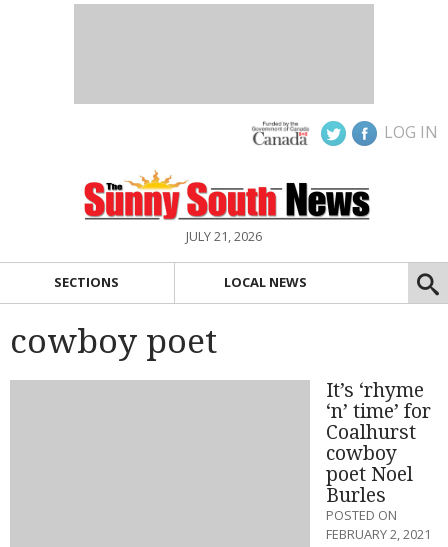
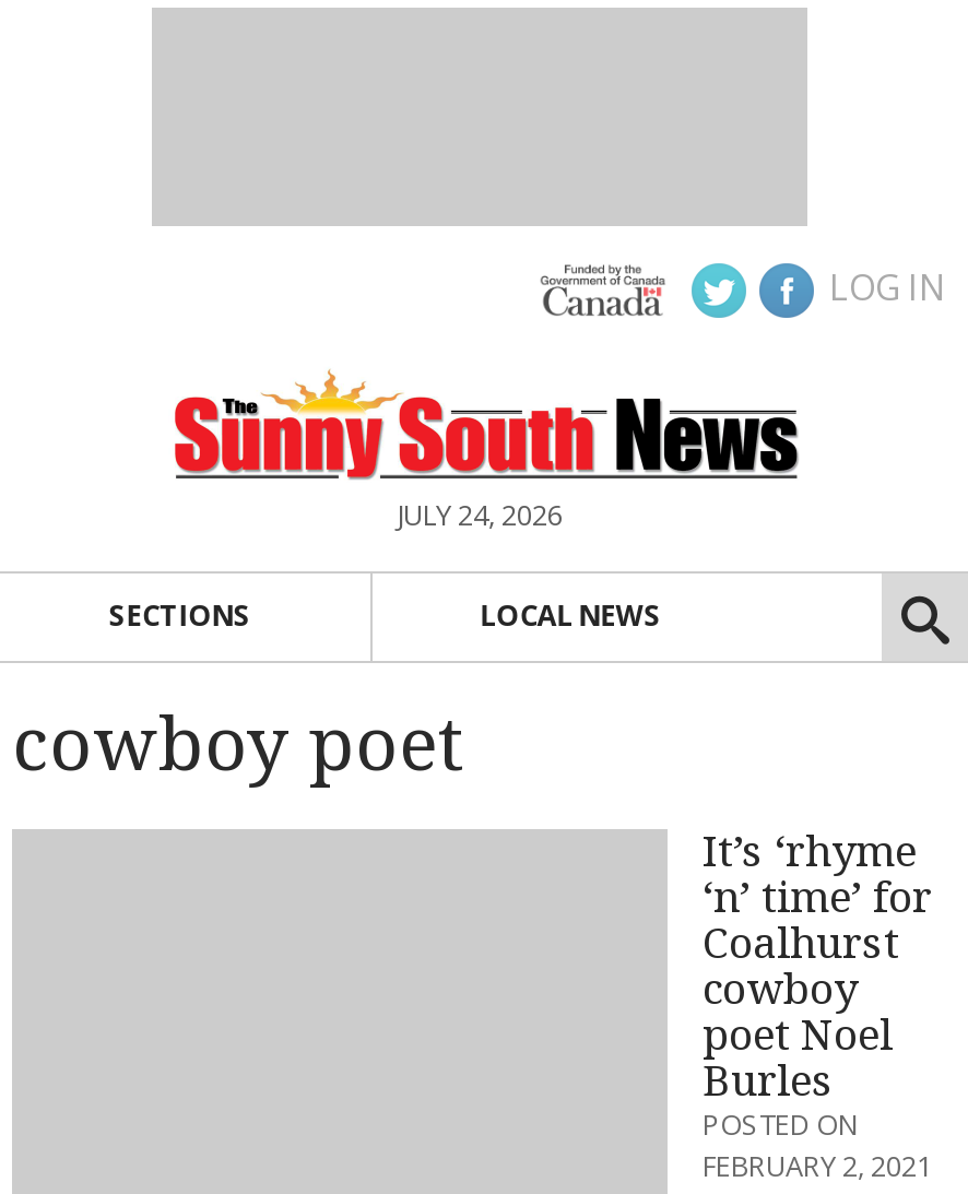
[186,227,262,245] JULY 21, 2026 -> [397,495,563,534] JULY 24, 2026

